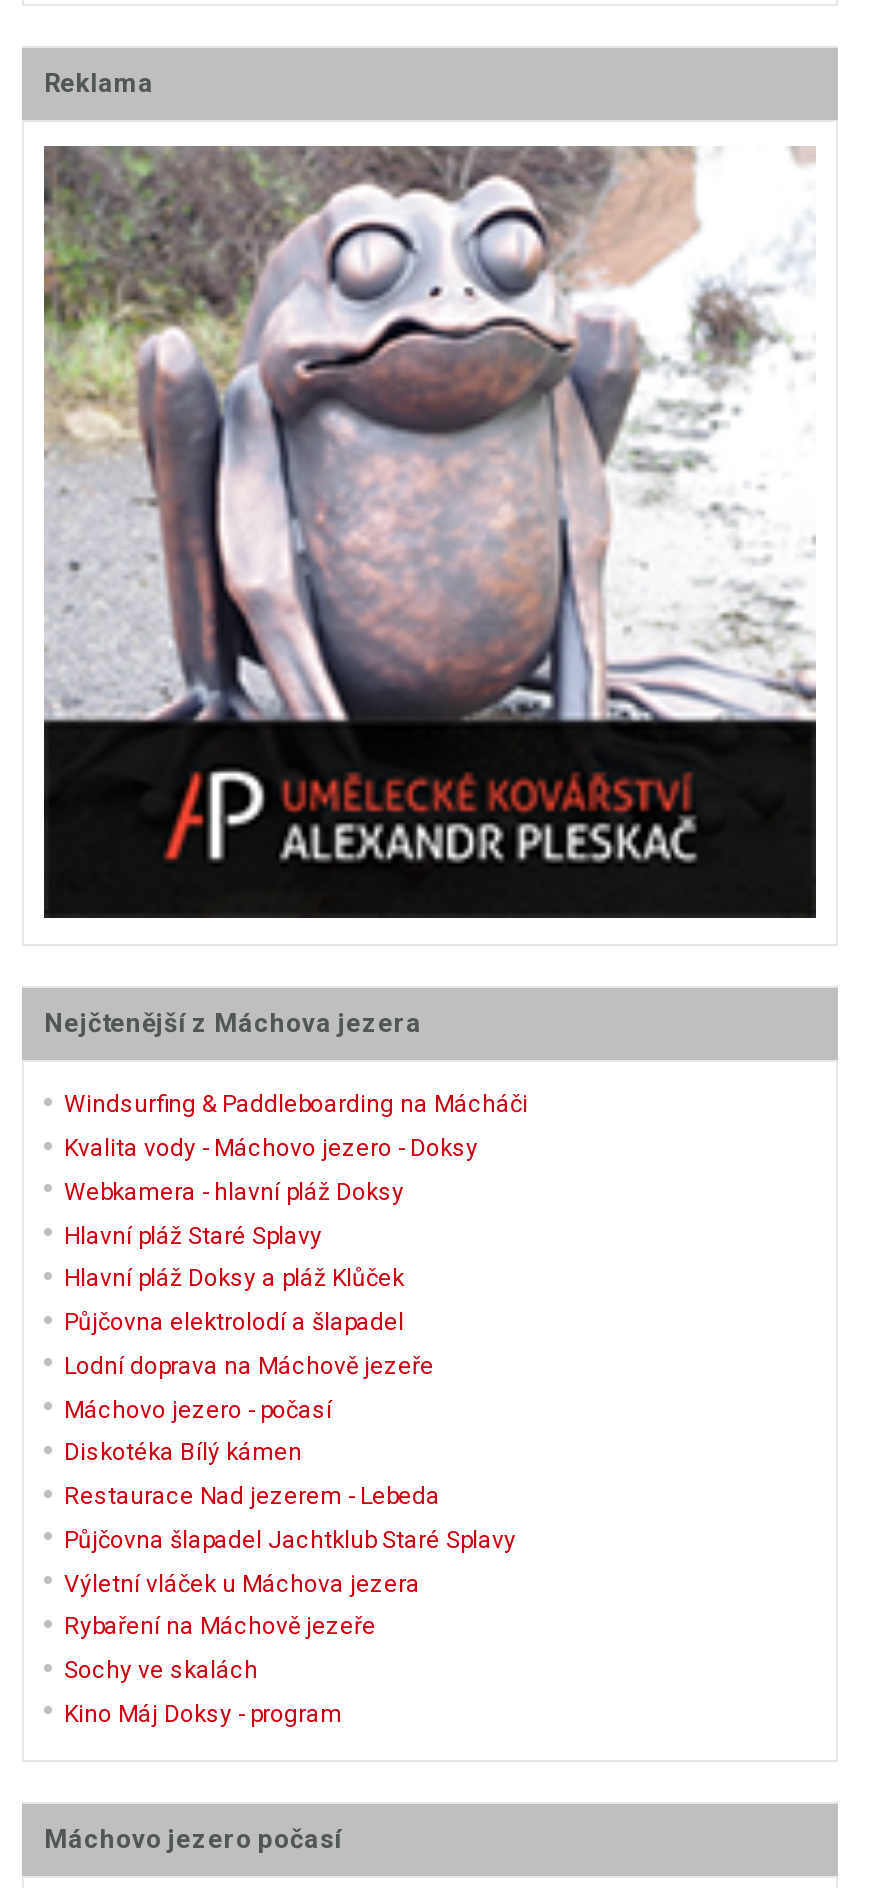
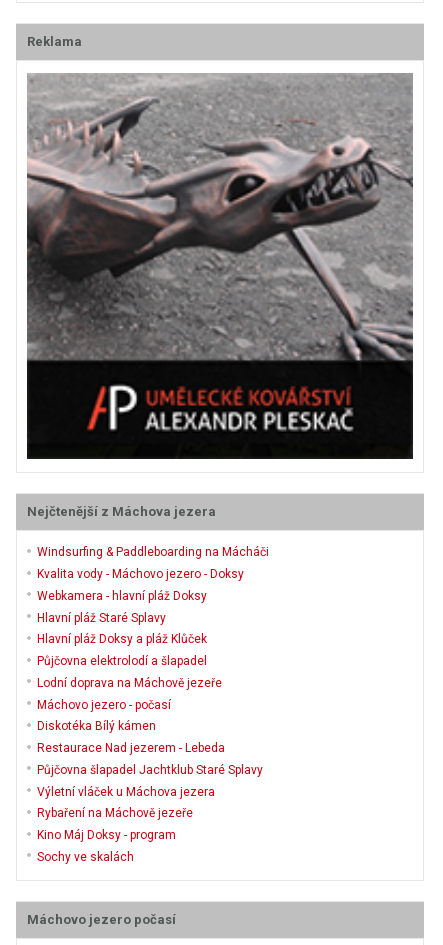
[44,146,816,724] [image] -> [26,72,414,361] [image]
moved [64,1656,258,1684] -> [37,850,134,864]: Sochy ve skalách
moved [64,1700,342,1728] -> [37,828,176,842]: Kino Máj Doksy - program

